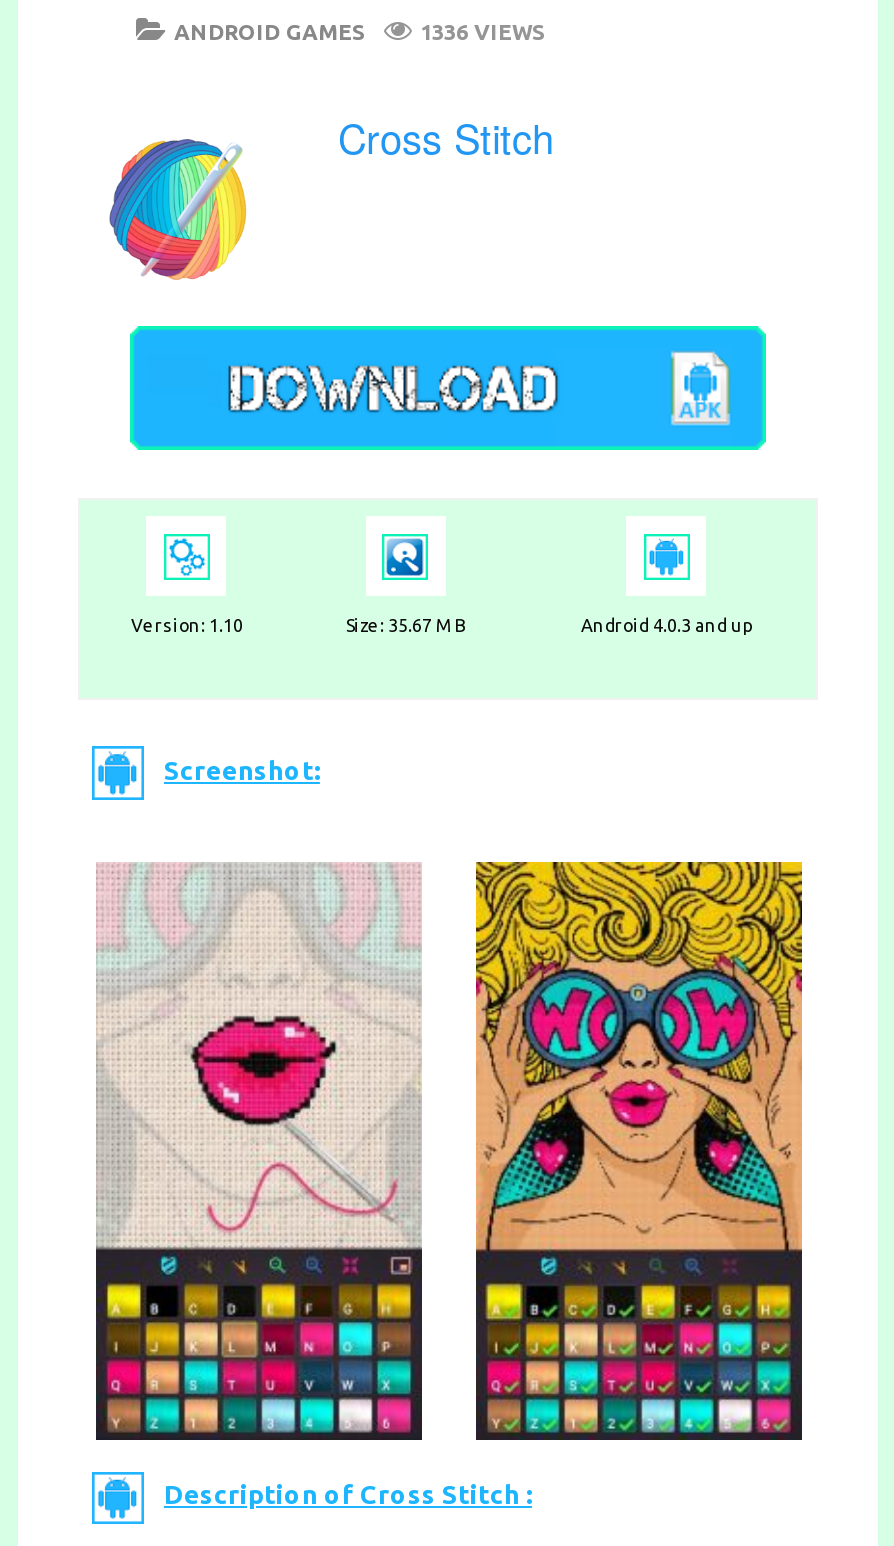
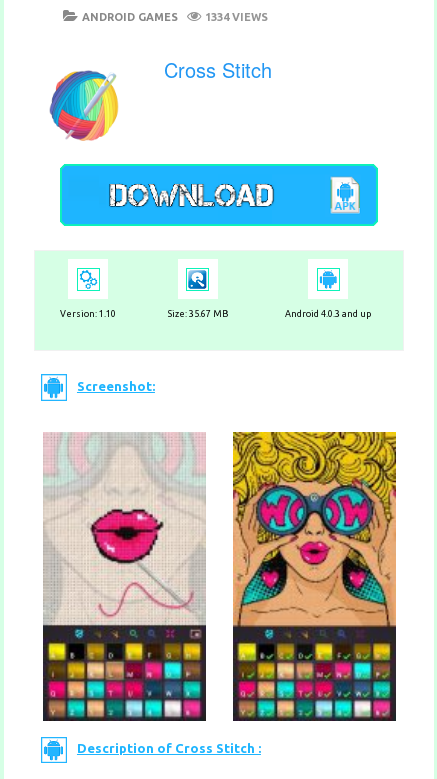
[420,20,546,44] 1336 VIEWS -> [205,11,268,23] 1334 VIEWS

